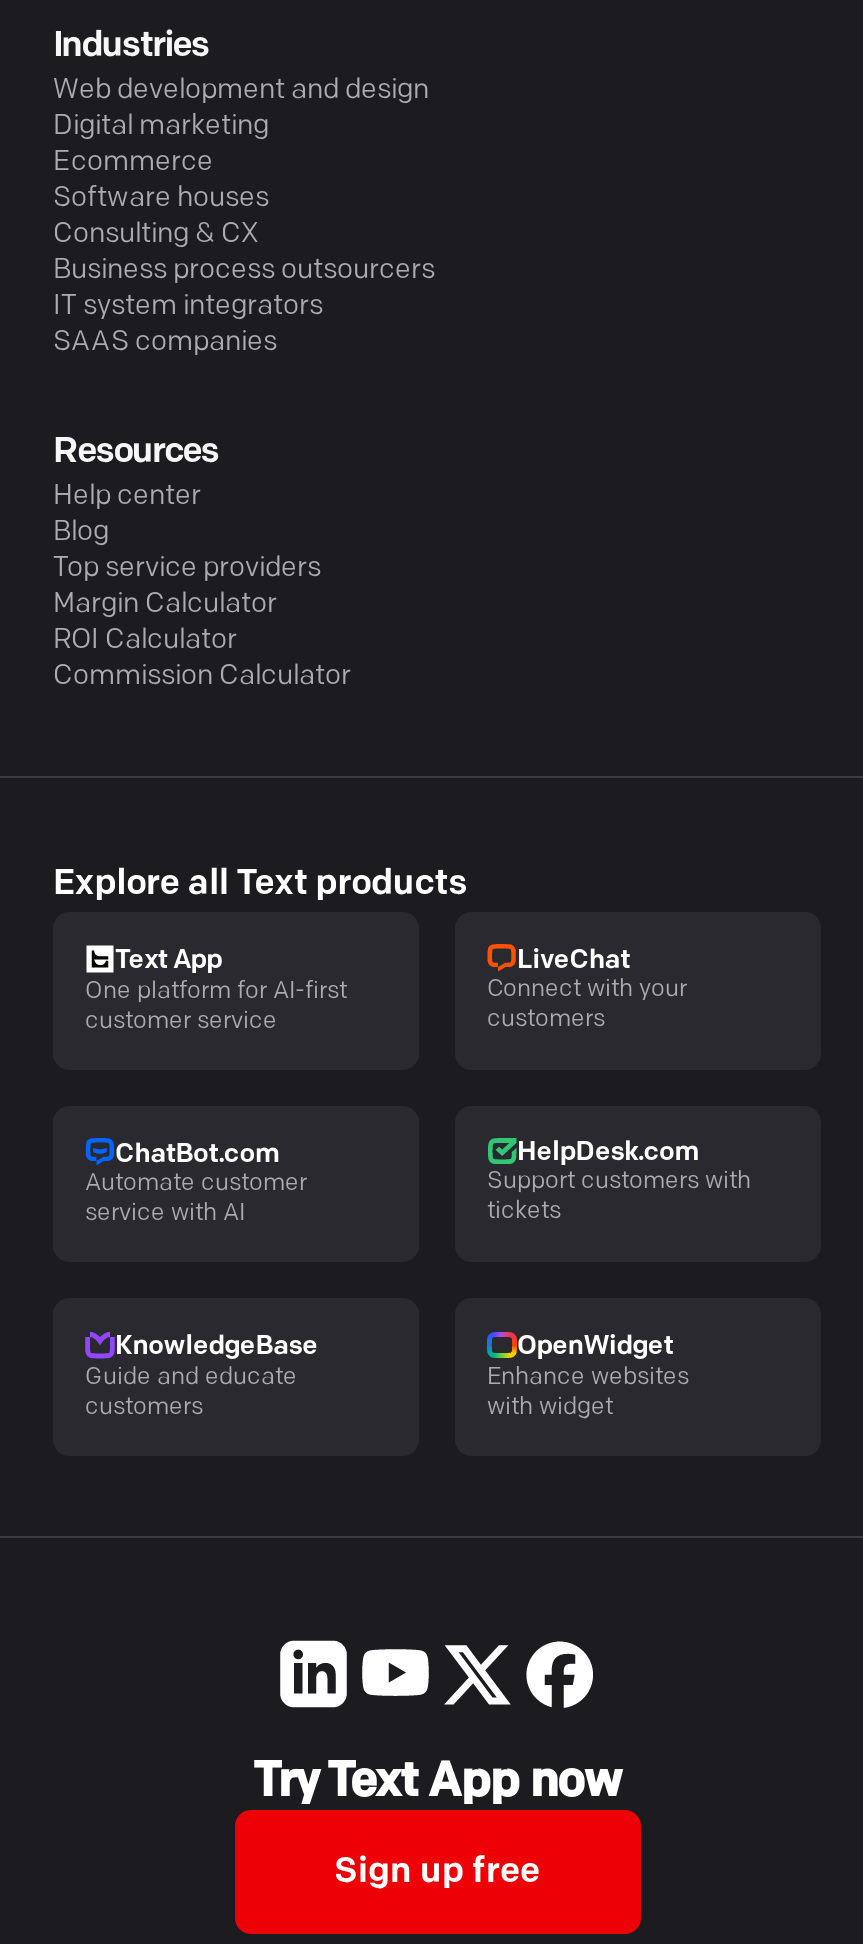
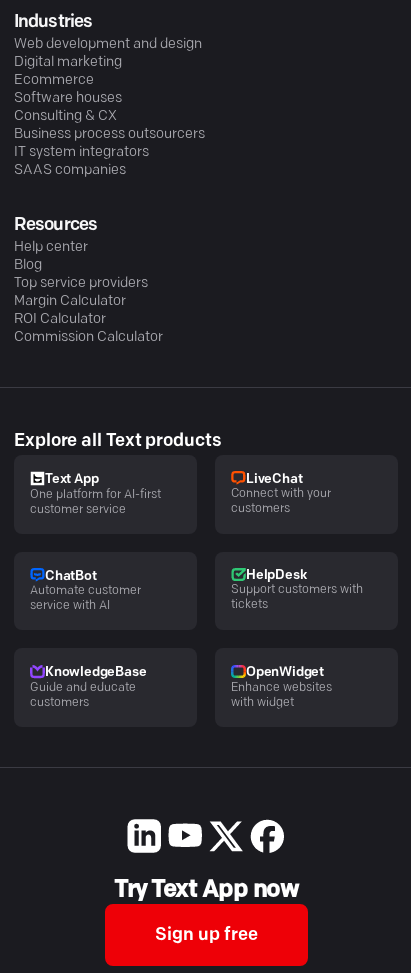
[115,1141,279,1167] ChatBot.com -> [45,570,97,583] ChatBot
[517,1140,698,1166] HelpDesk.com -> [246,569,306,582] HelpDesk

